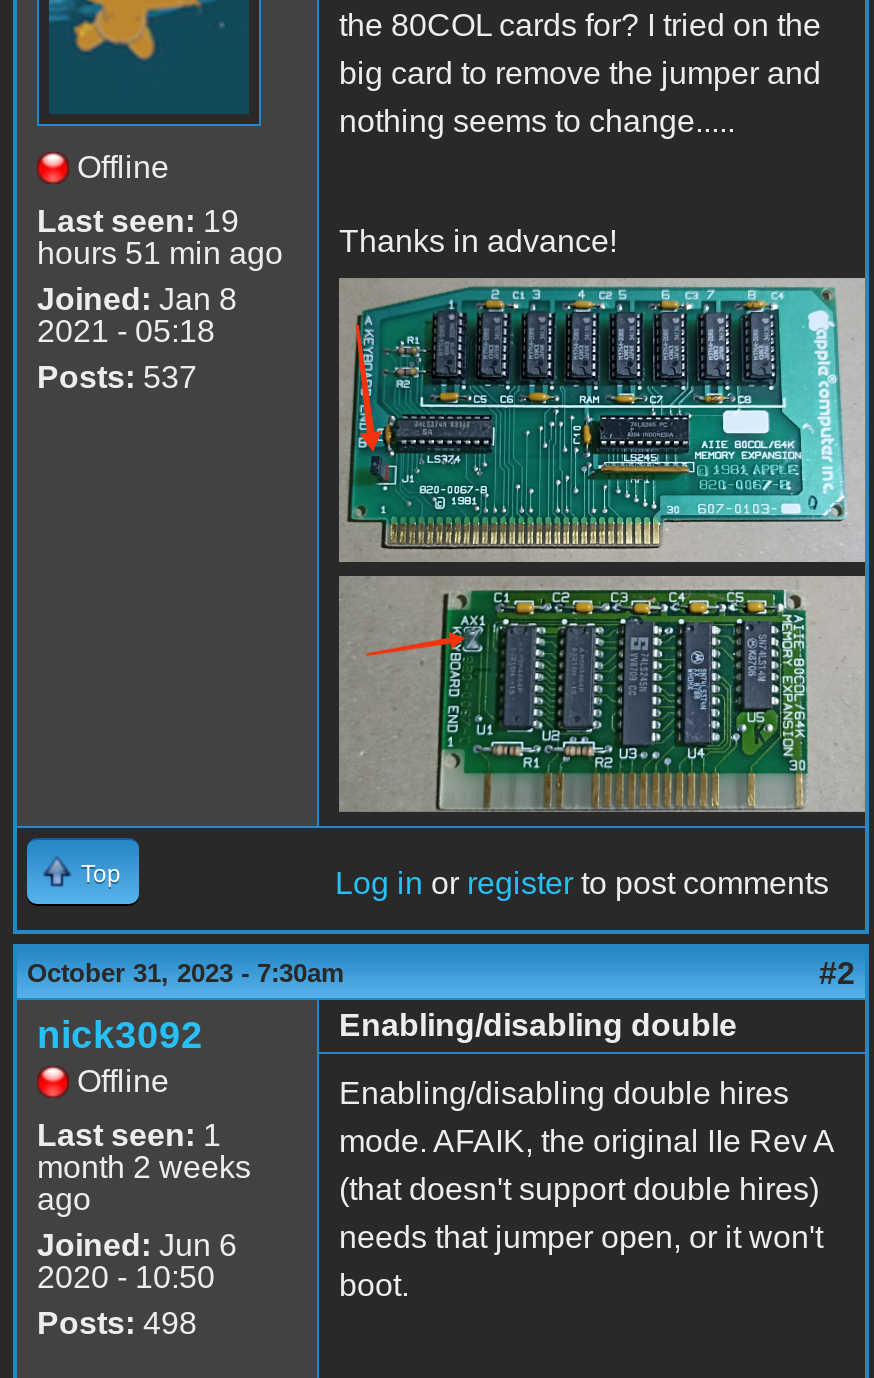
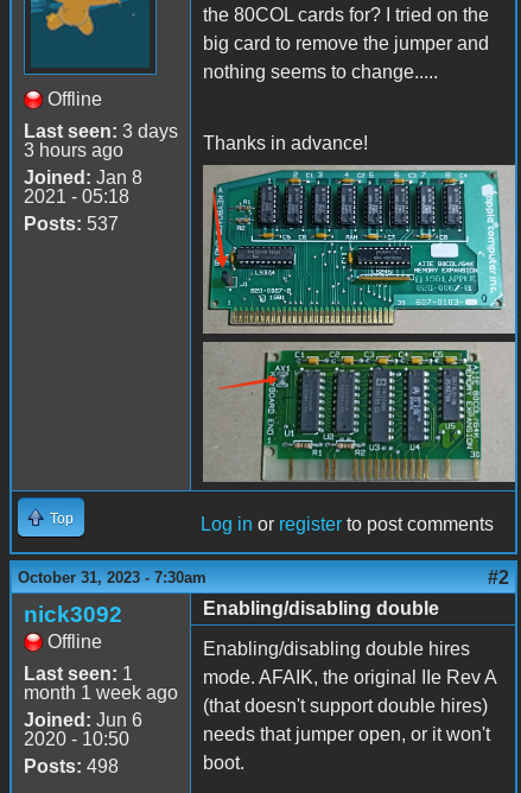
[37,204,283,270] Last seen: 19 | hours 51 min ago -> [24,121,178,160] Last seen: 3 days | 3 hours ago
[37,1150,251,1216] month 2 weeks | ago -> [24,682,178,703] month 1 week ago

